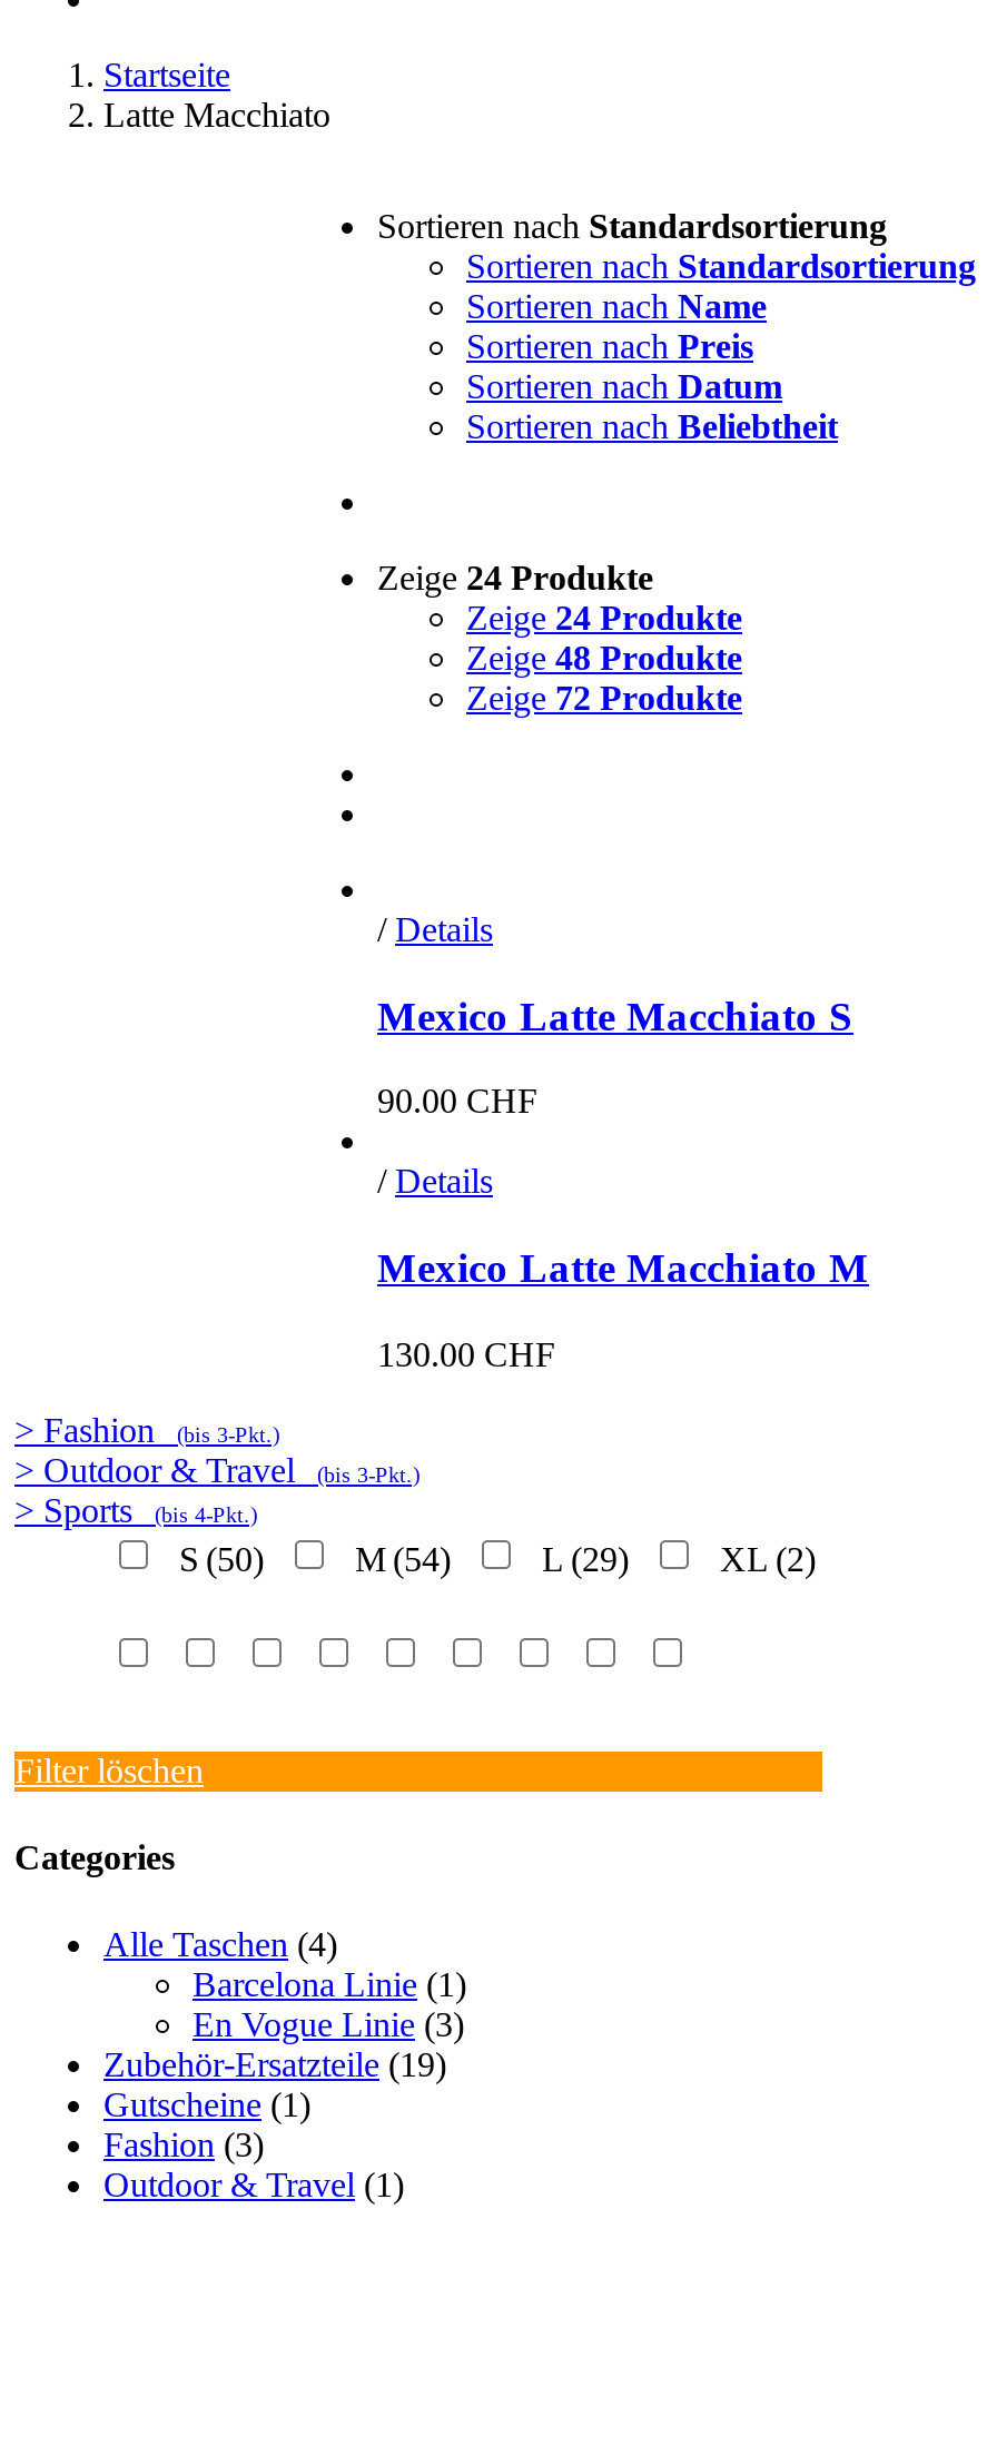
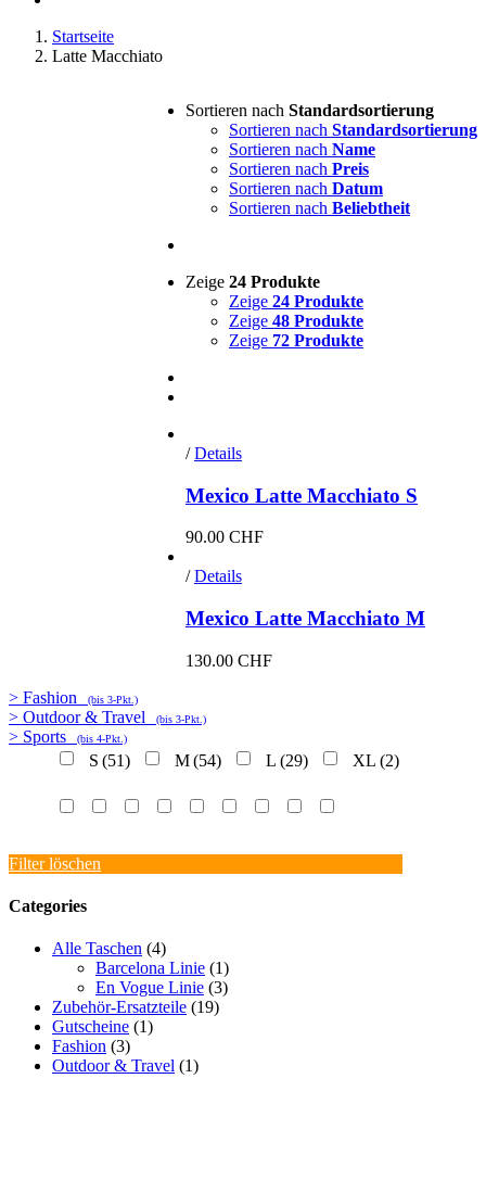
[179,1540,264,1578] S (50) -> [89,751,130,770] S (51)

